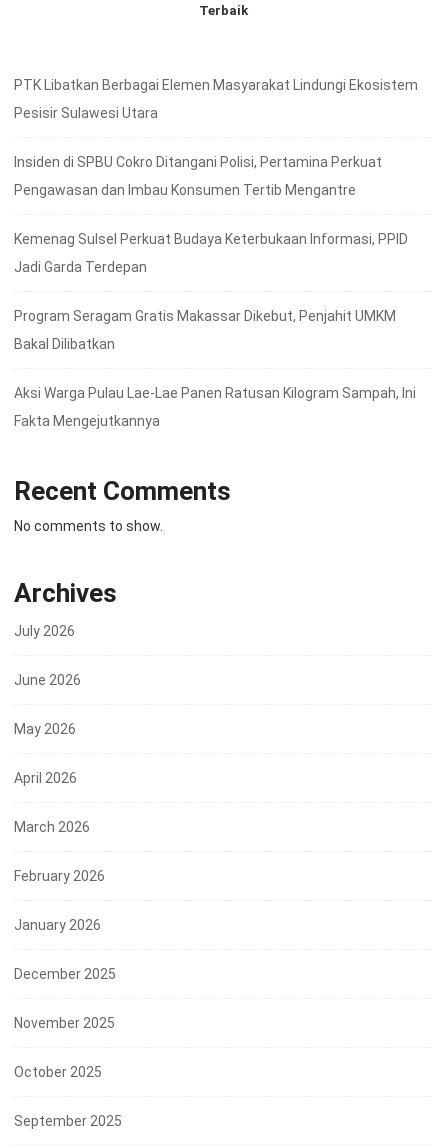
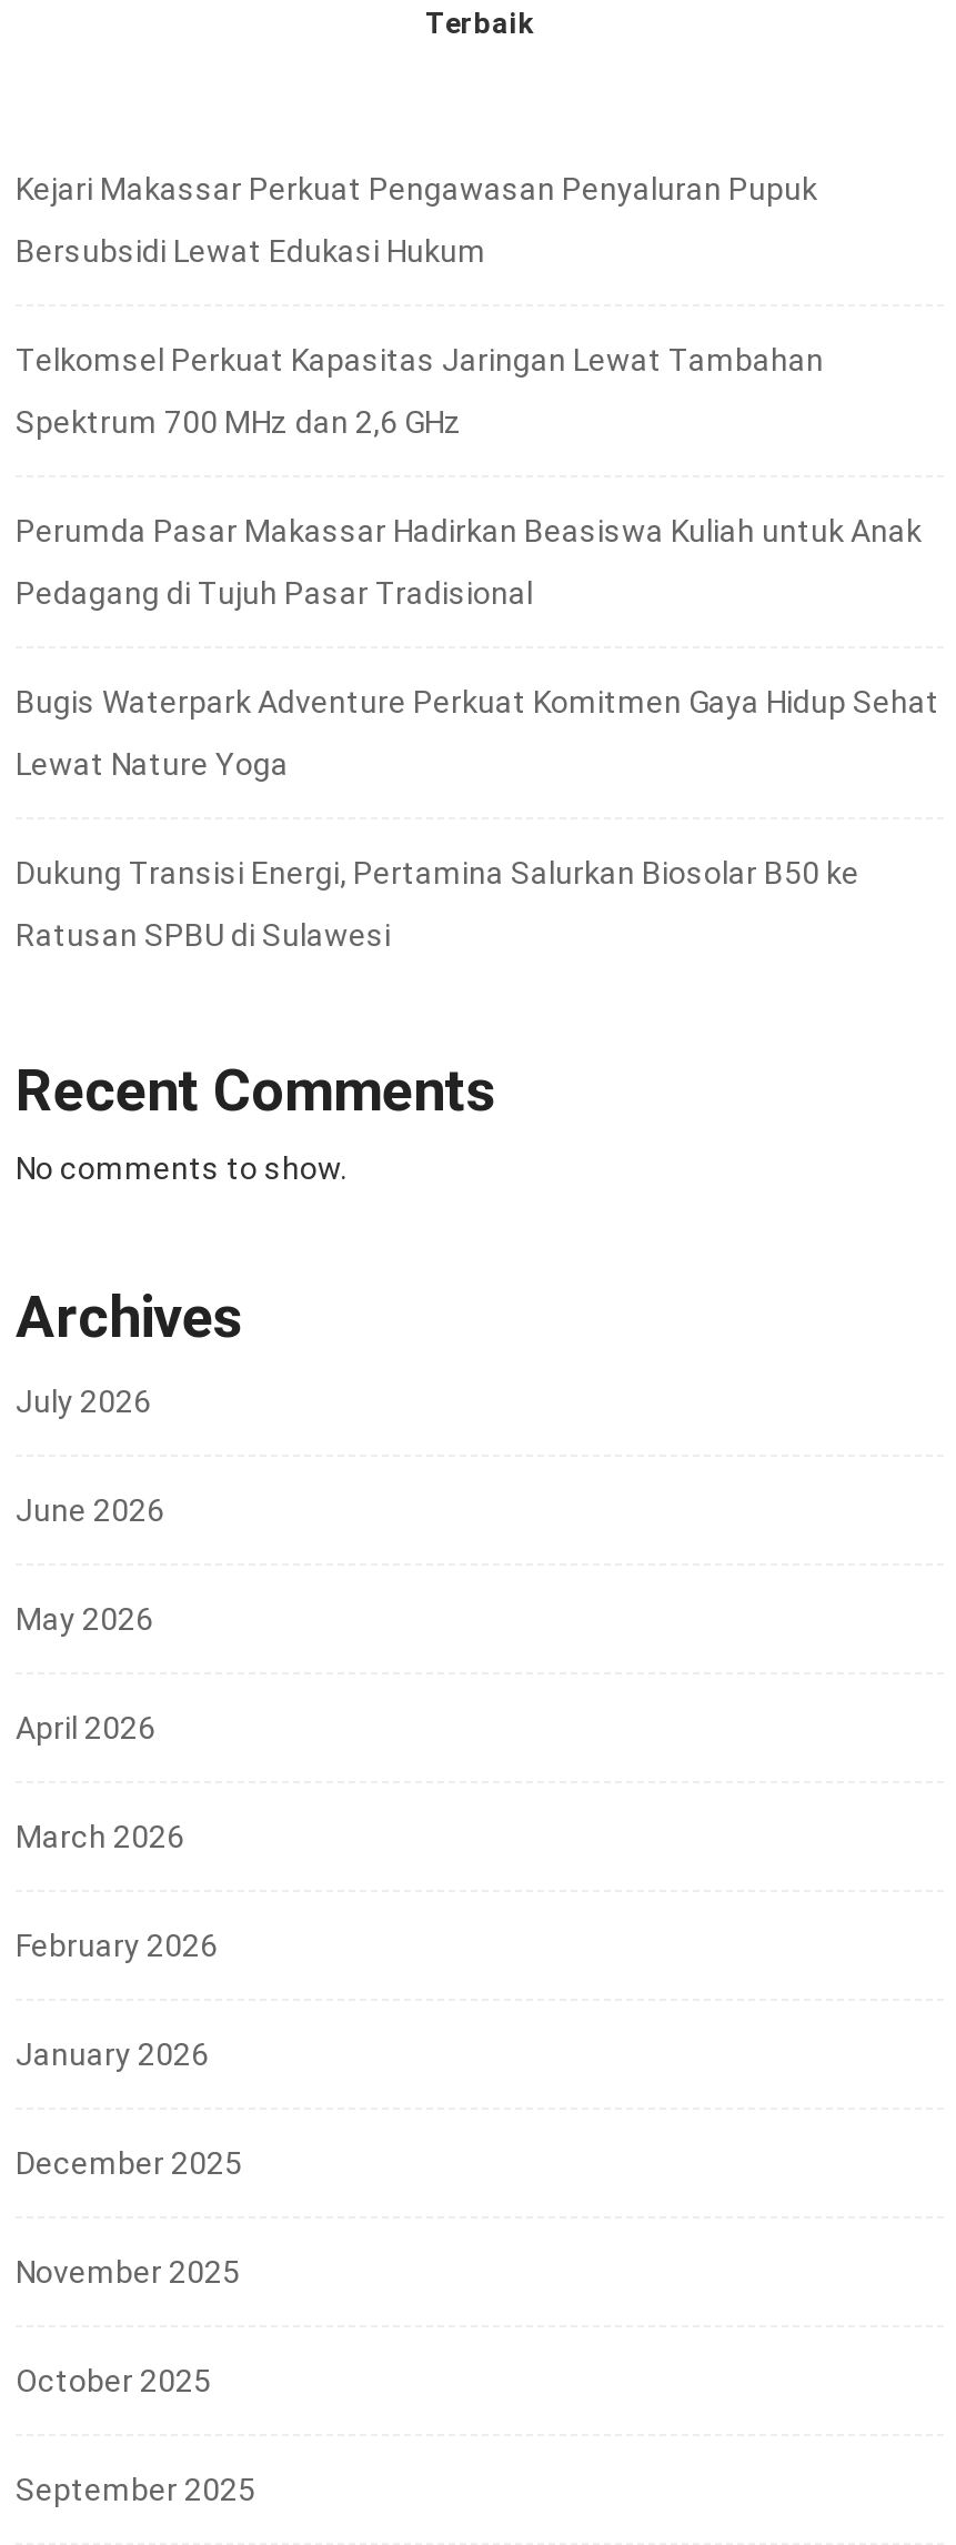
[14,77,418,93] PTK Libatkan Berbagai Elemen Masyarakat Lindungi Ekosistem -> [16,171,817,206] Kejari Makassar Perkuat Pengawasan Penyaluran Pupuk
[14,105,158,121] Pesisir Sulawesi Utara -> [16,233,486,268] Bersubsidi Lewat Edukasi Hukum
[14,154,382,170] Insiden di SPBU Cokro Ditangani Polisi, Pertamina Perkuat -> [16,342,824,377] Telkomsel Perkuat Kapasitas Jaringan Lewat Tambahan
[14,182,356,198] Pengawasan dan Imbau Konsumen Tertib Mengantre -> [16,404,462,439] Spektrum 700 MHz dan 2,6 GHz
[14,231,408,247] Kemenag Sulsel Perkuat Budaya Keterbukaan Informasi, PPID -> [16,513,922,548] Perumda Pasar Makassar Hadirkan Beasiswa Kuliah untuk Anak
[14,259,147,275] Jadi Garda Terdepan -> [16,575,533,610] Pedagang di Tujuh Pasar Tradisional
[14,308,396,324] Program Seragam Gratis Makassar Dikebut, Penjahit UMKM -> [16,684,939,719] Bugis Waterpark Adventure Perkuat Komitmen Gaya Hidup Sehat
[14,336,115,352] Bakal Dilibatkan -> [16,746,289,781] Lewat Nature Yoga
[14,385,416,401] Aksi Warga Pulau Lae-Lae Panen Ratusan Kilogram Sampah, Ini -> [16,855,859,890] Dukung Transisi Energi, Pertamina Salurkan Biosolar B50 ke
[14,413,160,429] Fakta Mengejutkannya -> [16,917,391,952] Ratusan SPBU di Sulawesi

